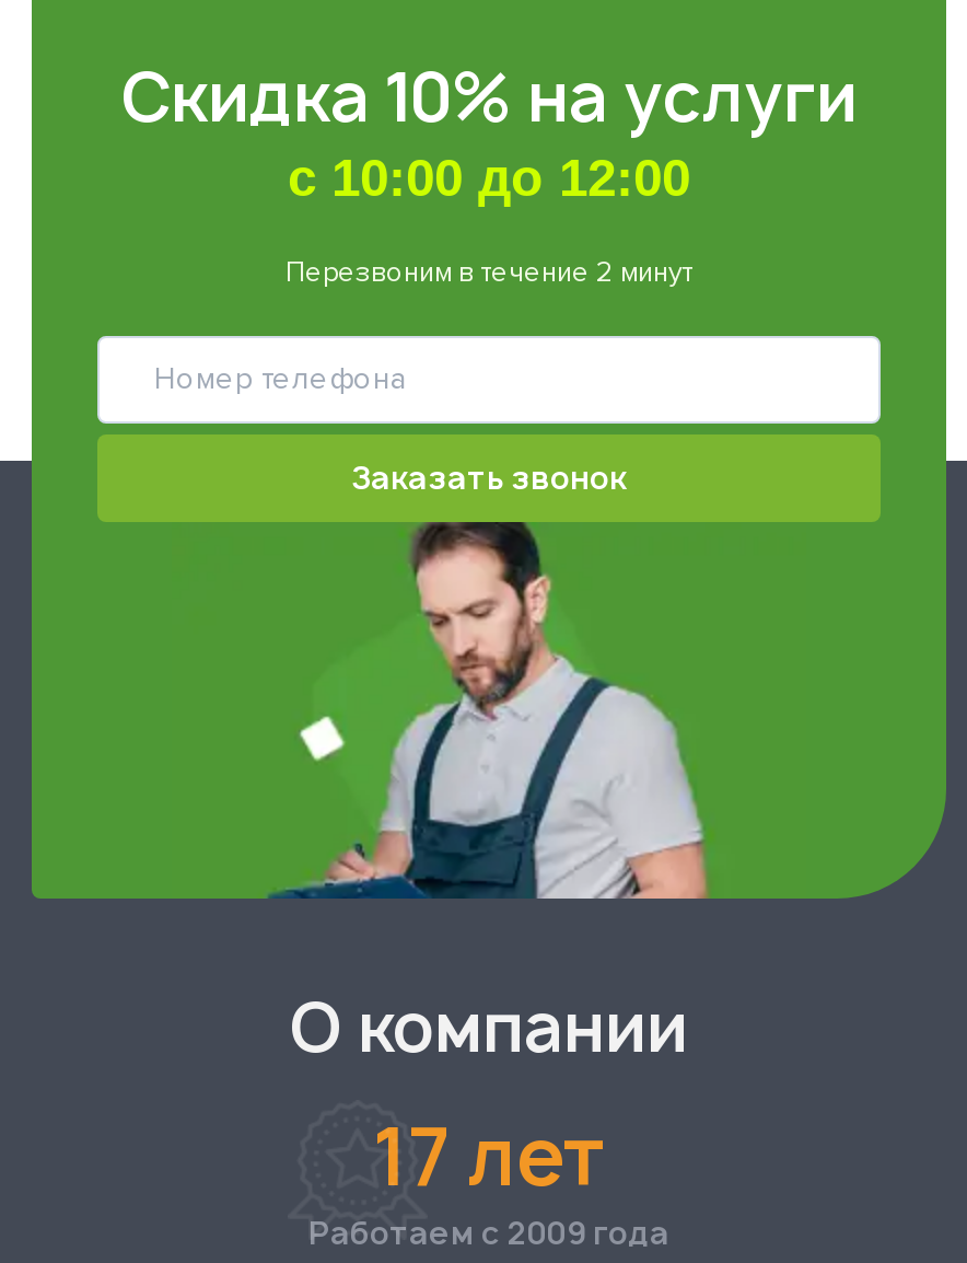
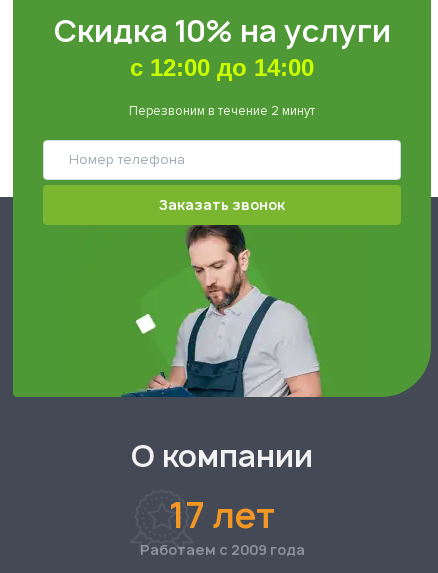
[288,147,690,206] с 10:00 до 12:00 -> [130,54,314,81] с 12:00 до 14:00

